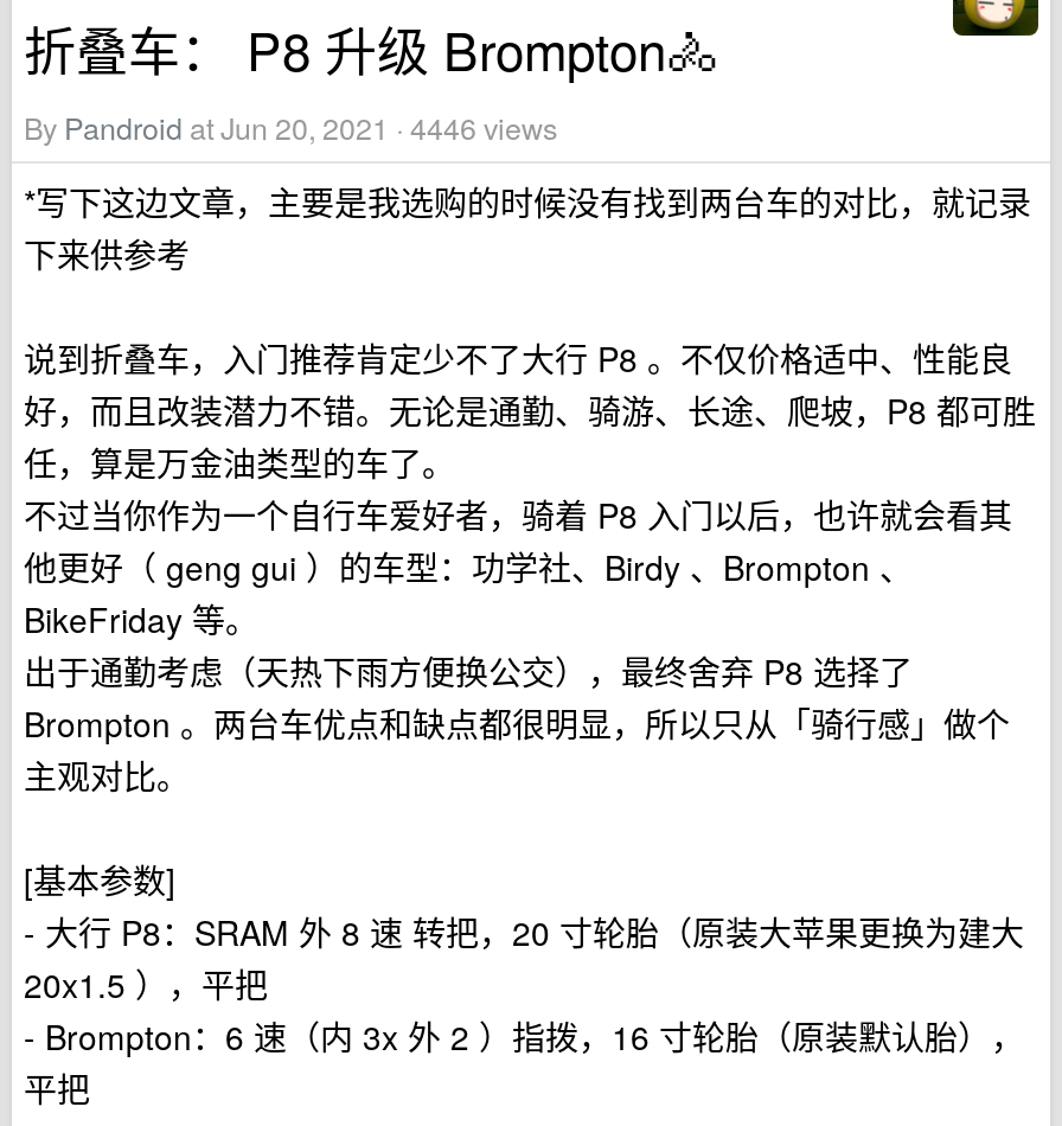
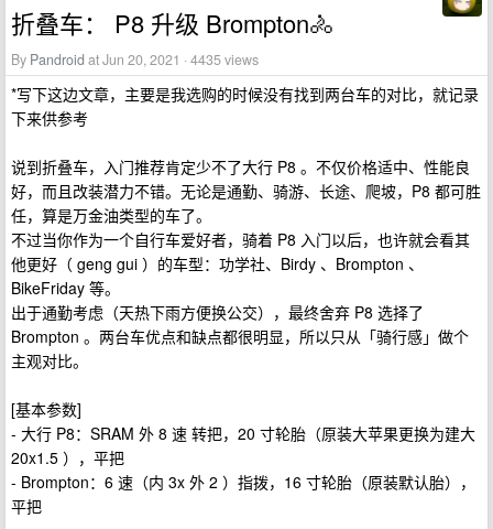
[24,107,557,149] By Pandroid at Jun 20, 2021 · 4446 views -> [11,50,259,69] By Pandroid at Jun 20, 2021 · 4435 views

